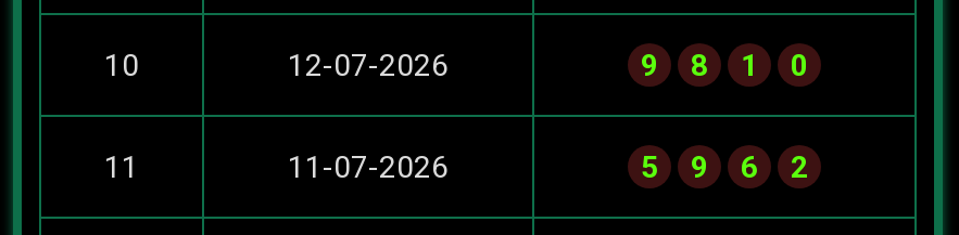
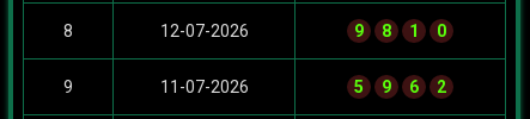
[104,48,139,82] 10 -> [63,21,73,40] 8
[104,149,139,184] 11 -> [63,77,73,96] 9

